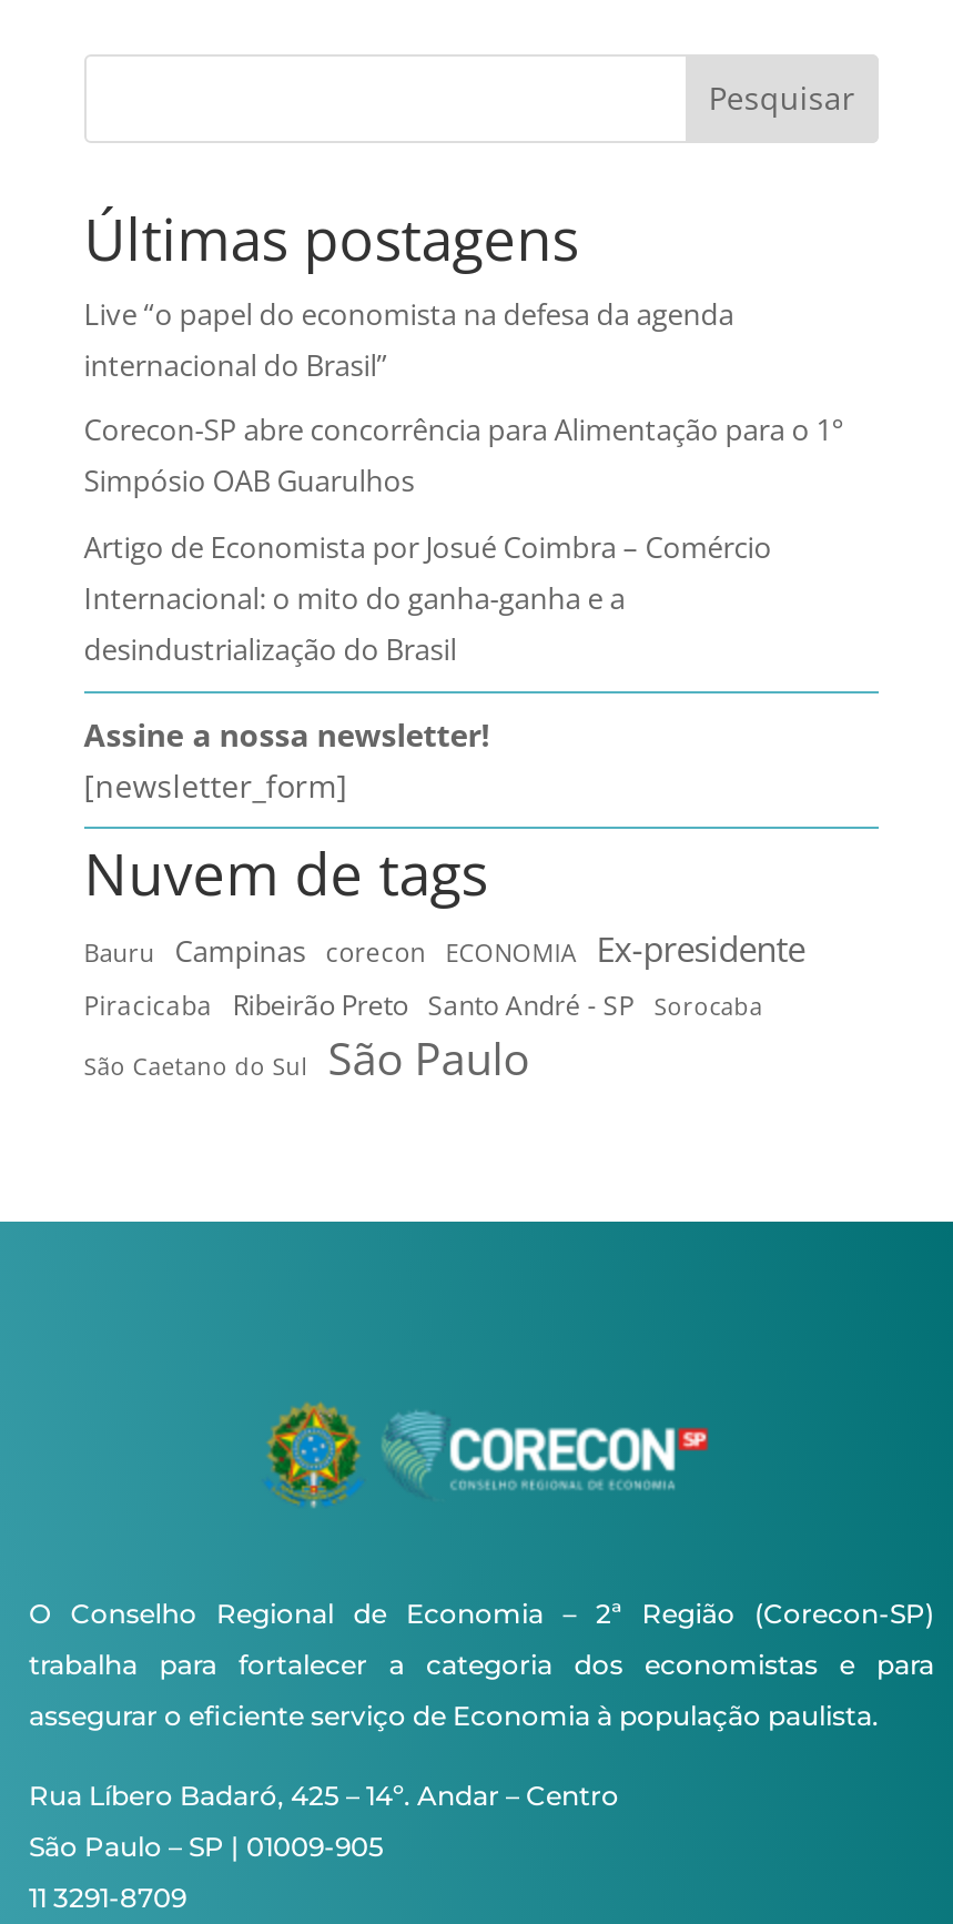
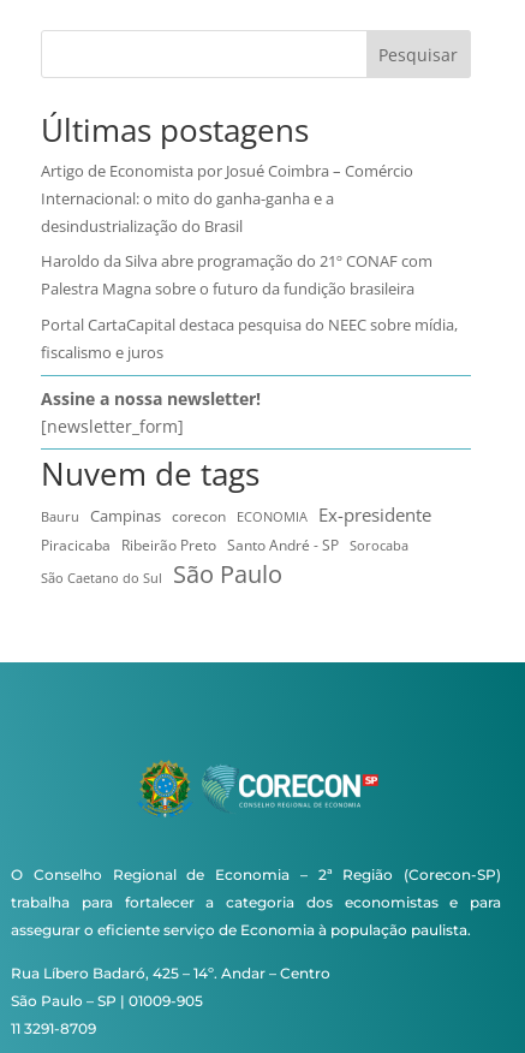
[84,292,845,500] Live “o papel do economista na defesa da agenda | internacional do Brasil” | Corecon-SP abre concorrência para Alimentação para o 1° | Simpósio OAB Guarulhos -> none
moved [84,525,772,668] -> [41,160,413,237]: Artigo de Economista por Josué Coimbra – Comércio | Internacional: o mito do ganha-ganha e a | desindustrialização do Brasil
none -> [41,250,457,363] Haroldo da Silva abre programação do 21º CONAF com | Palestra Magna sobre o futuro da fundição brasileira | Portal CartaCapital destaca pesquisa do NEEC sobre mídia, | fiscalismo e juros

